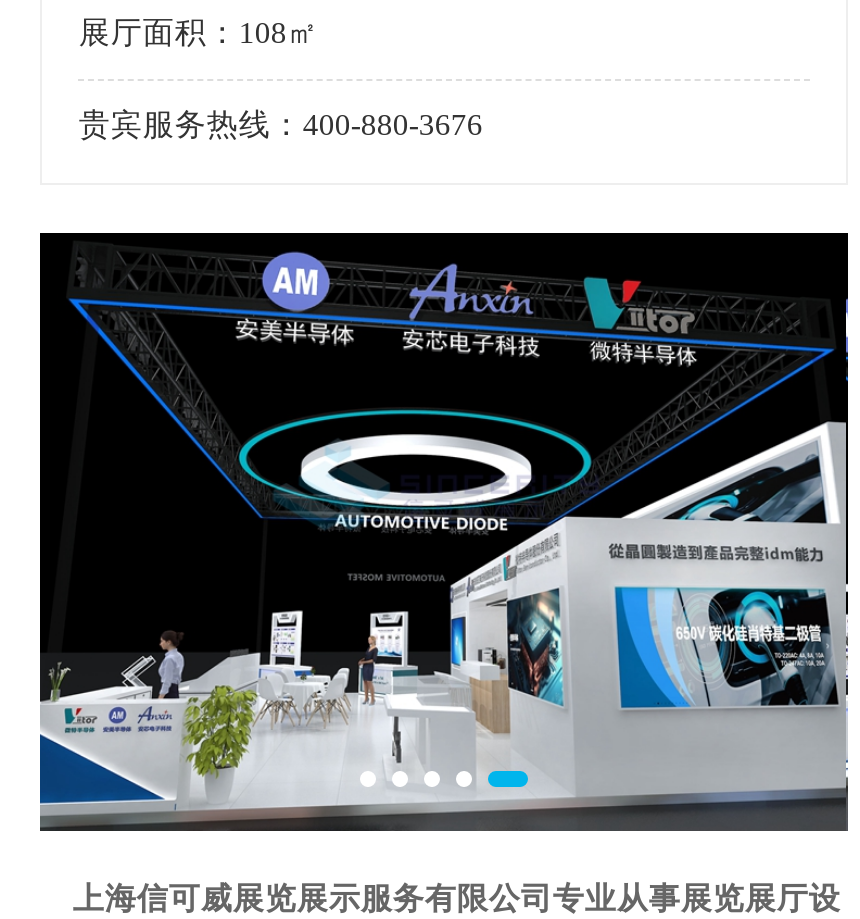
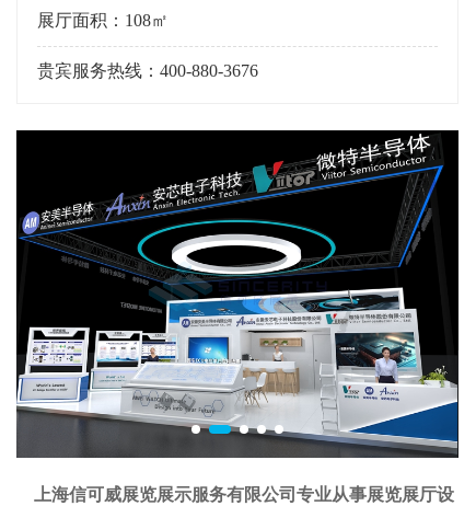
[40,241,850,829] [image] -> [16,134,460,458] [image]

